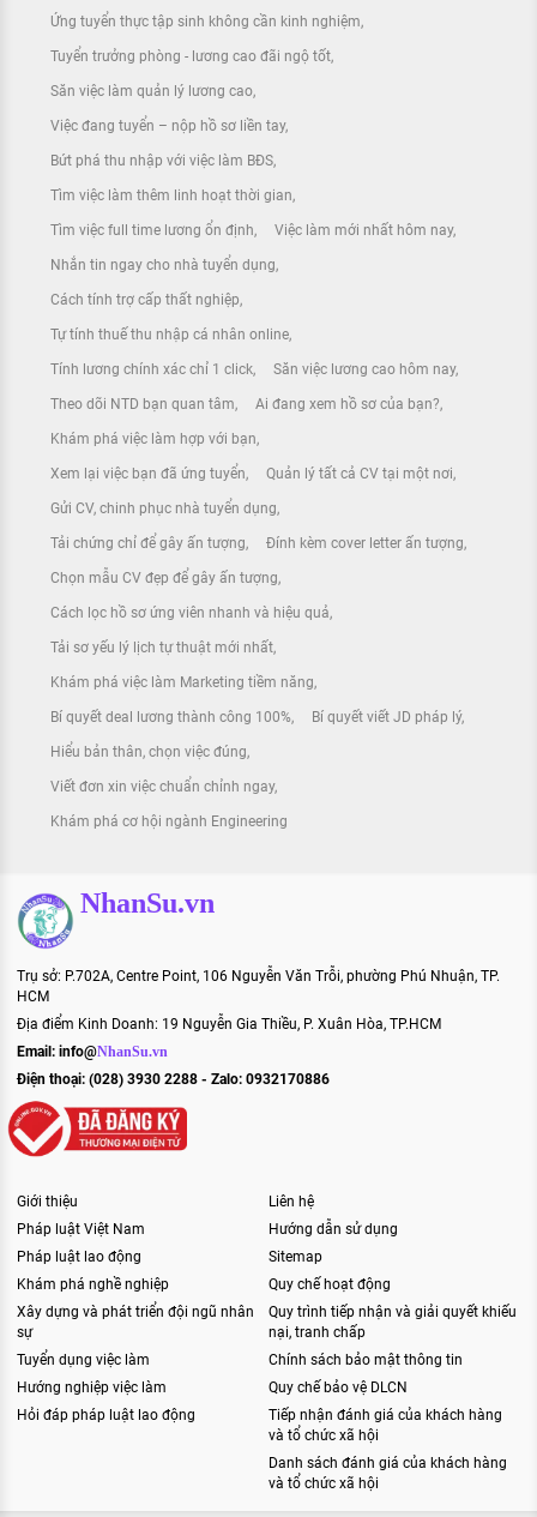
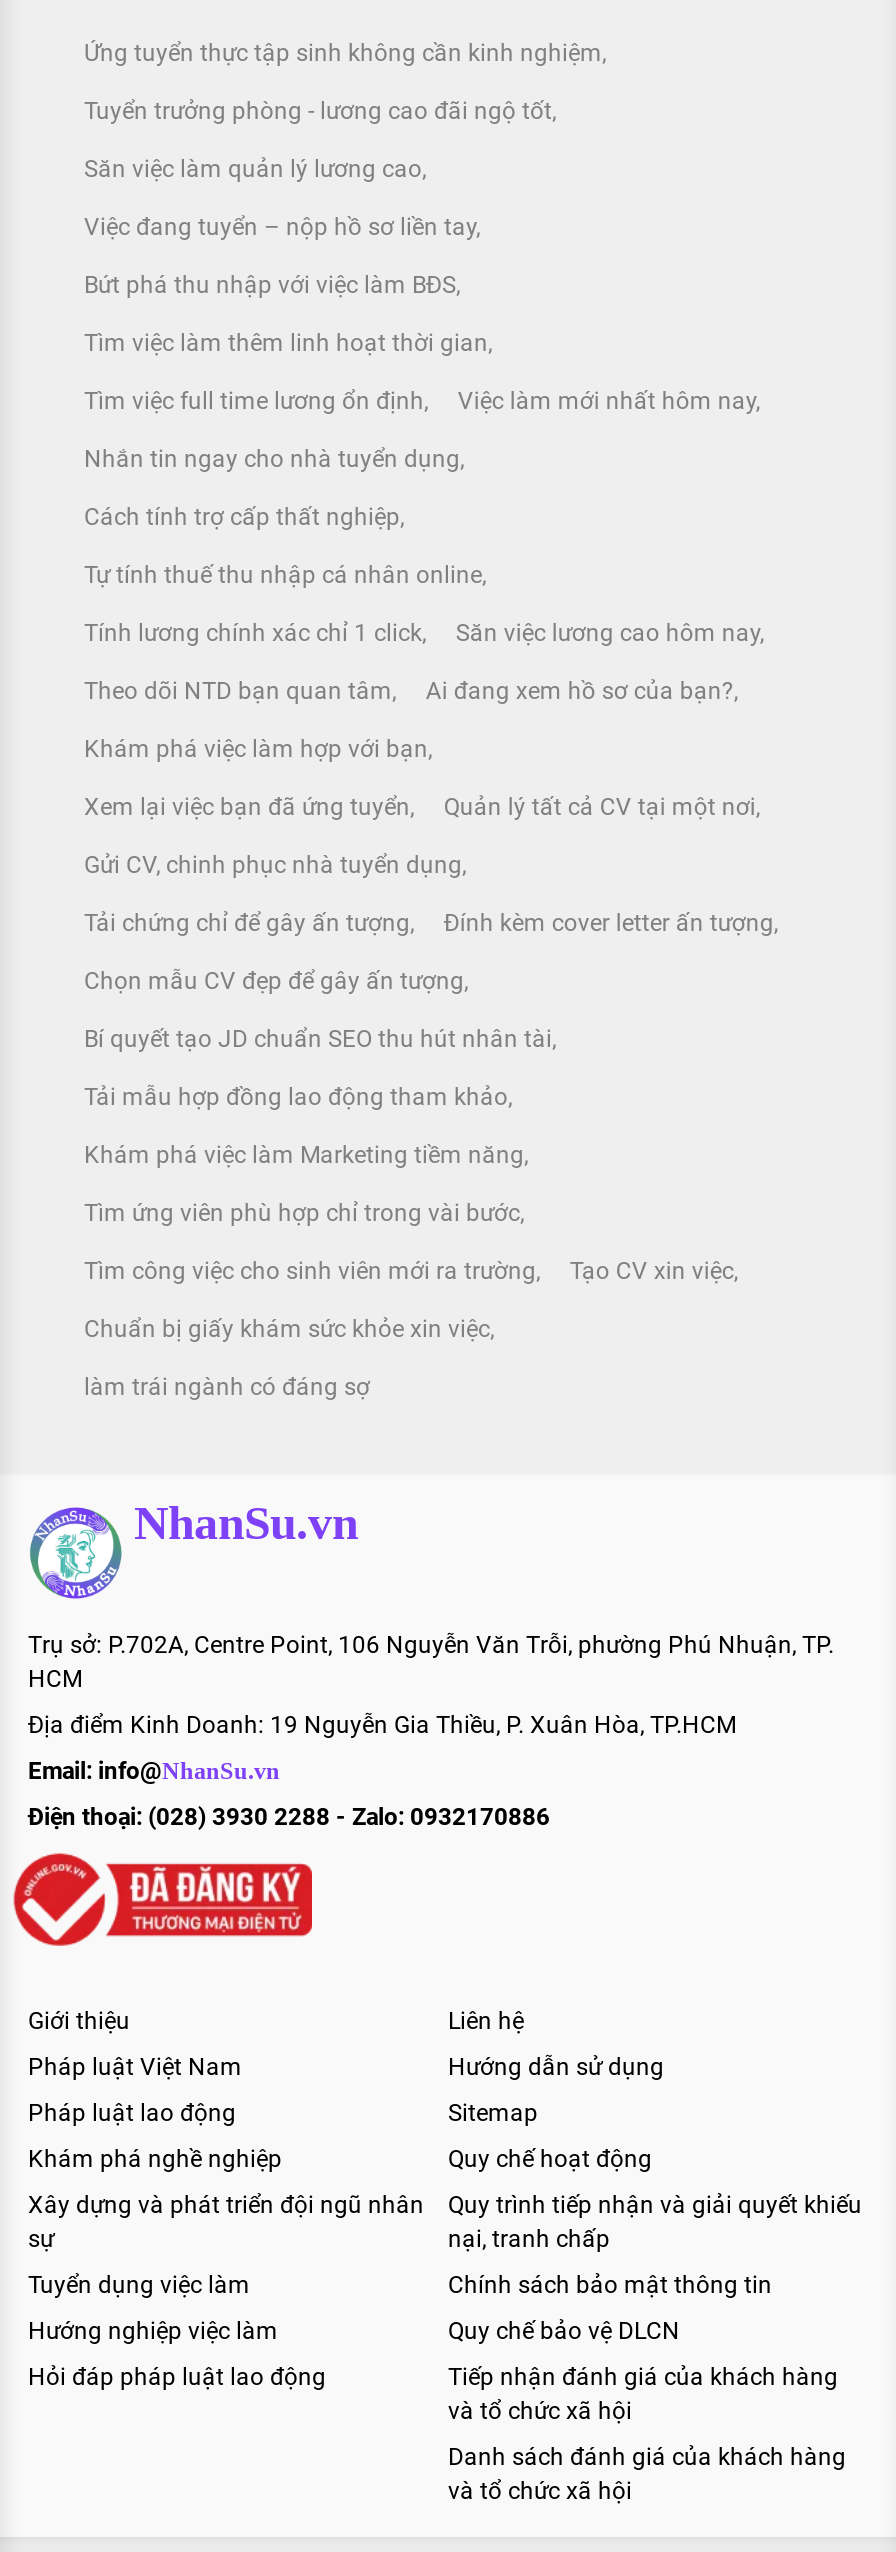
[50,605,330,622] Cách lọc hồ sơ ứng viên nhanh và hiệu quả -> [84,1026,552,1054] Bí quyết tạo JD chuẩn SEO thu hút nhân tài
[50,640,273,657] Tải sơ yếu lý lịch tự thuật mới nhất -> [84,1084,508,1112] Tải mẫu hợp đồng lao động tham khảo
[50,709,461,726] Bí quyết deal lương thành công 100% | Bí quyết viết JD pháp lý -> [84,1200,520,1228] Tìm ứng viên phù hợp chỉ trong vài bước
[50,744,247,761] Hiểu bản thân, chọn việc đúng -> [84,1258,734,1286] Tìm công việc cho sinh viên mới ra trường | Tạo CV xin việc
[50,779,274,796] Viết đơn xin việc chuẩn chỉnh ngay -> [84,1316,490,1344] Chuẩn bị giấy khám sức khỏe xin việc
[50,814,288,830] Khám phá cơ hội ngành Engineering -> [84,1374,370,1402] làm trái ngành có đáng sợ

